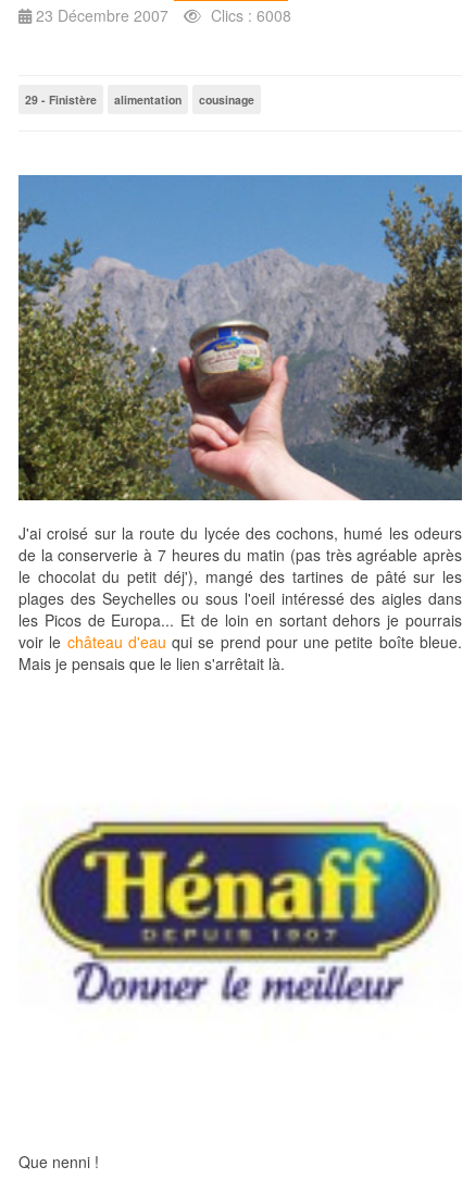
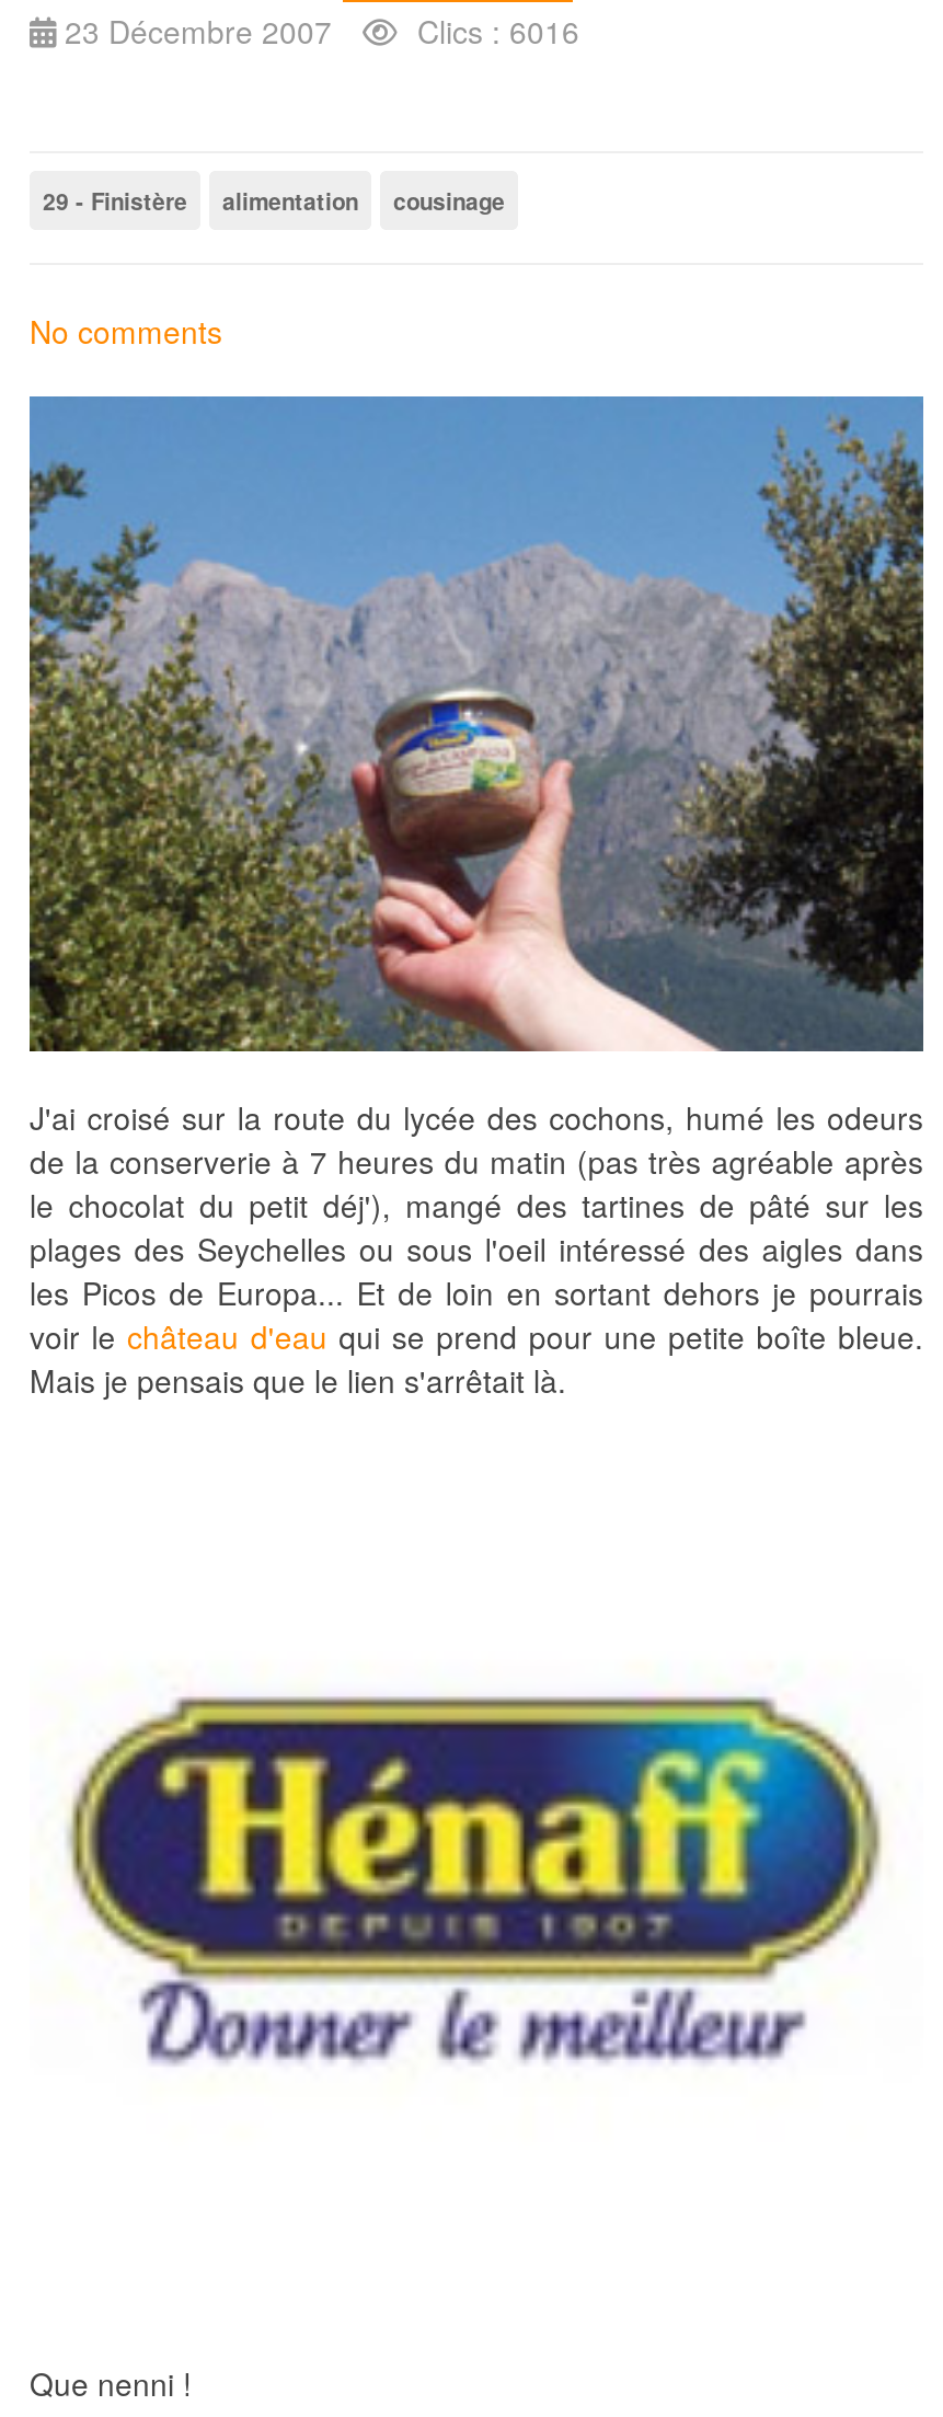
[36,4,291,26] 23 Décembre 2007 Clics : 6008 -> [65,9,579,53] 23 Décembre 2007 Clics : 6016
none -> [30,309,222,353] No comments

